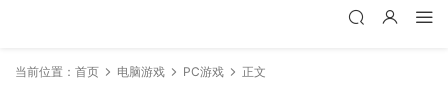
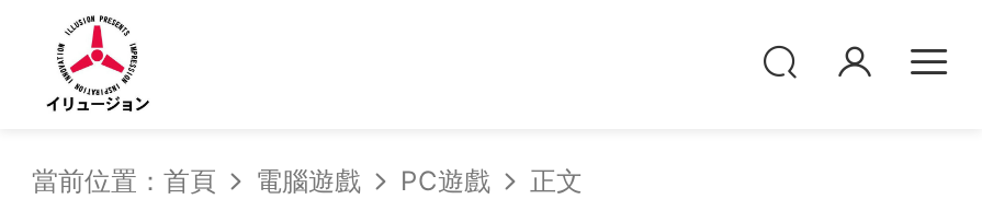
none -> [45,13,153,114] [image]
[15,64,224,79] 当前位置：首页 | 电脑游戏 | PC游戏 -> [32,164,490,197] 當前位置：首頁 | 電腦遊戲 | PC遊戲

